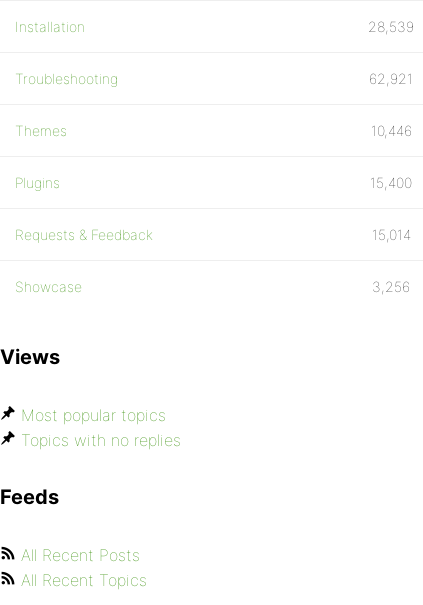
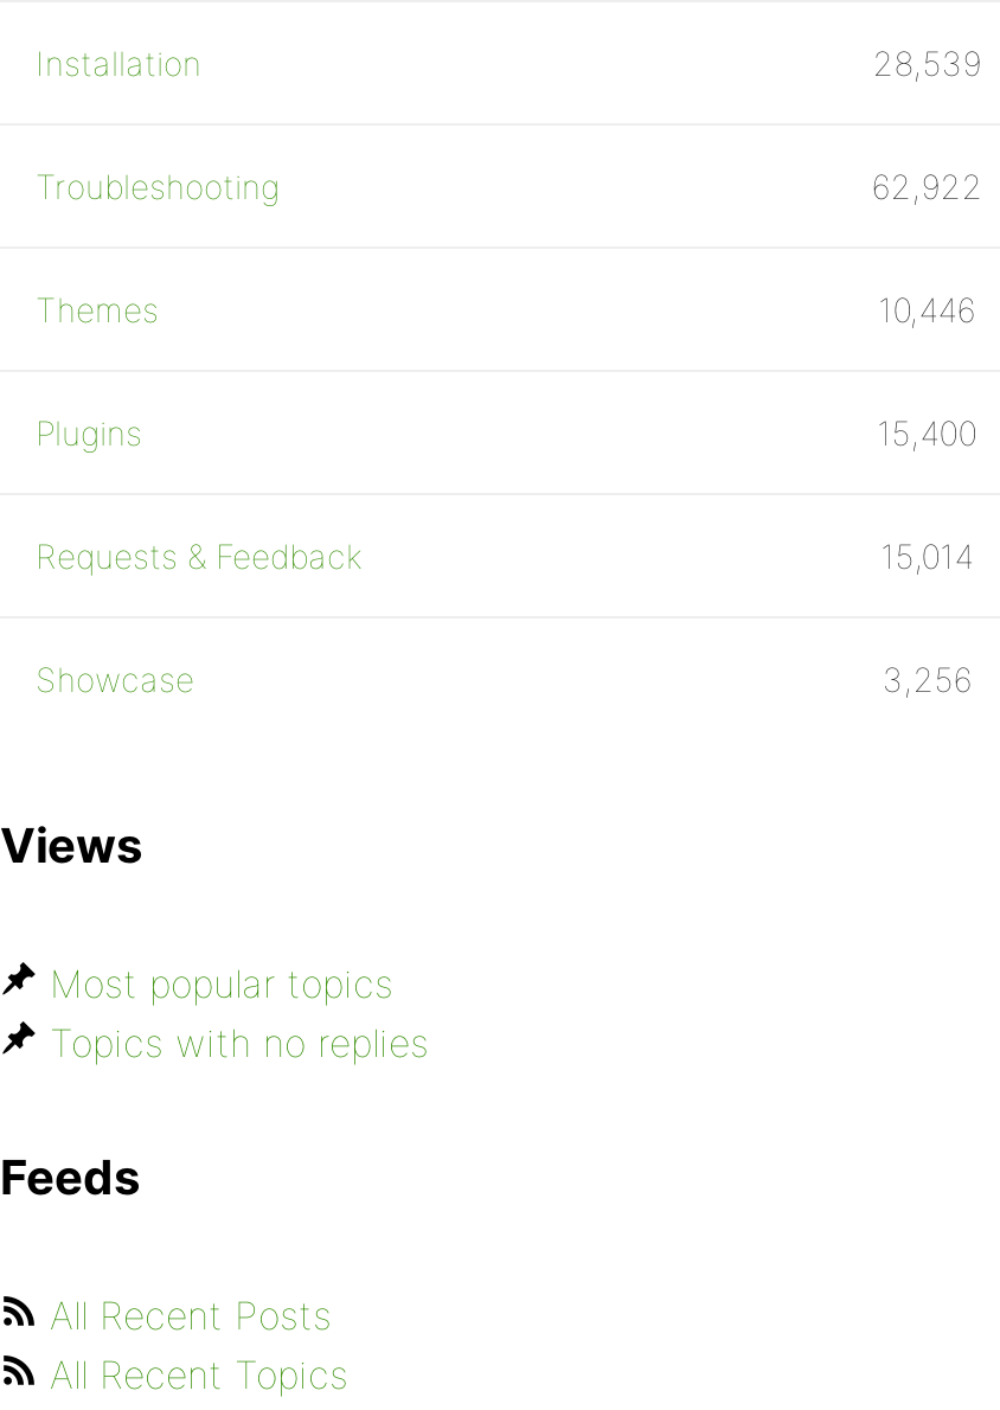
[369,70,413,87] 62,921 -> [871,166,983,206] 62,922

